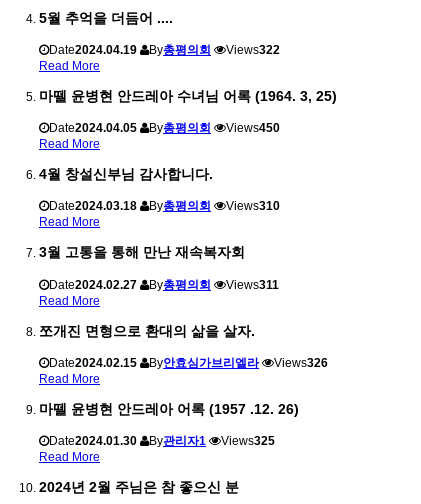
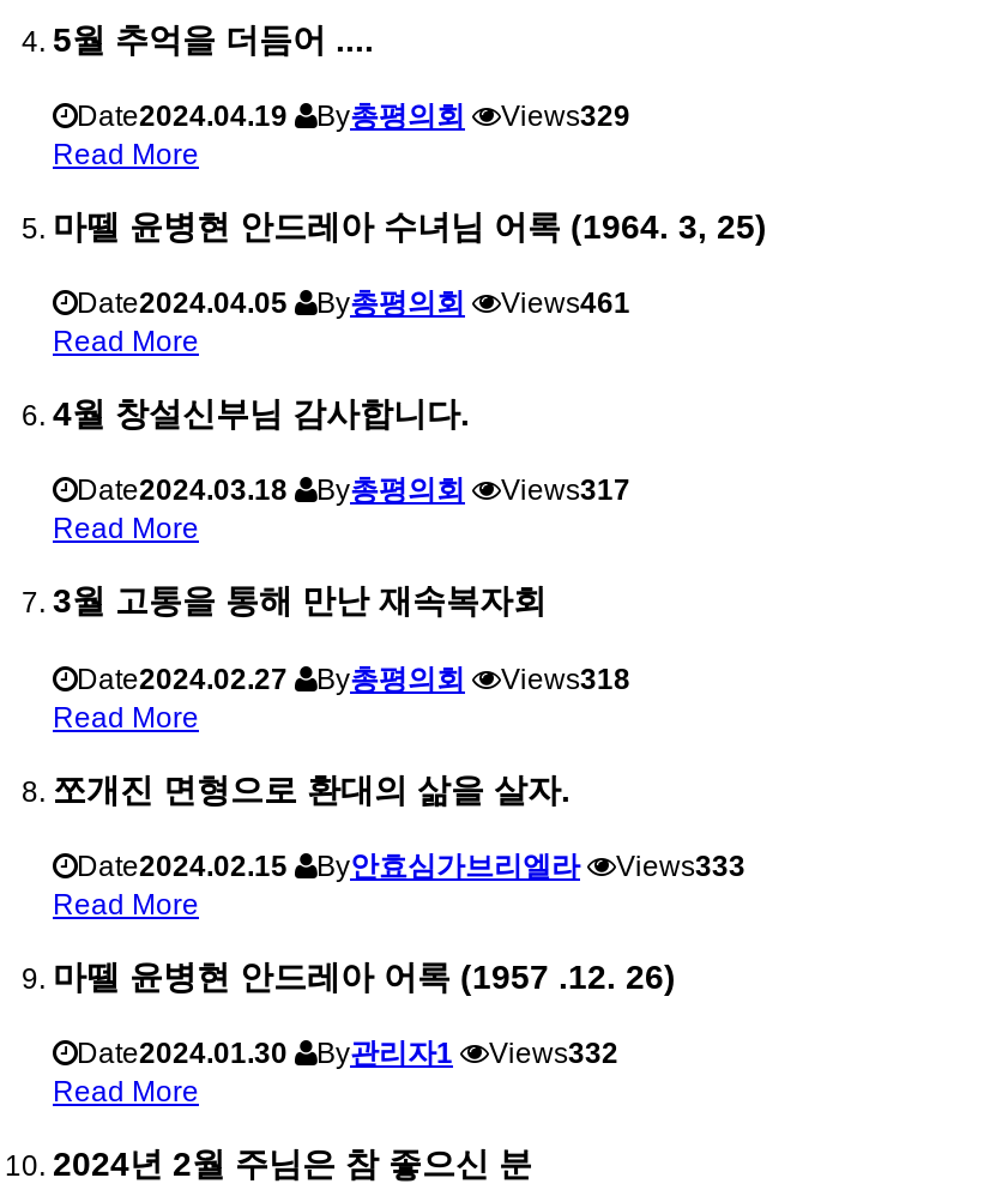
[226,43,280,57] Views322 -> [501,100,630,134] Views329
[226,121,280,135] Views450 -> [501,287,630,321] Views461
[226,199,280,213] Views310 -> [501,474,630,508] Views317
[226,277,279,291] Views311 -> [501,662,630,695] Views318
[274,356,328,370] Views326 -> [616,849,745,882] Views333
[221,434,275,448] Views325 -> [489,1036,618,1069] Views332

